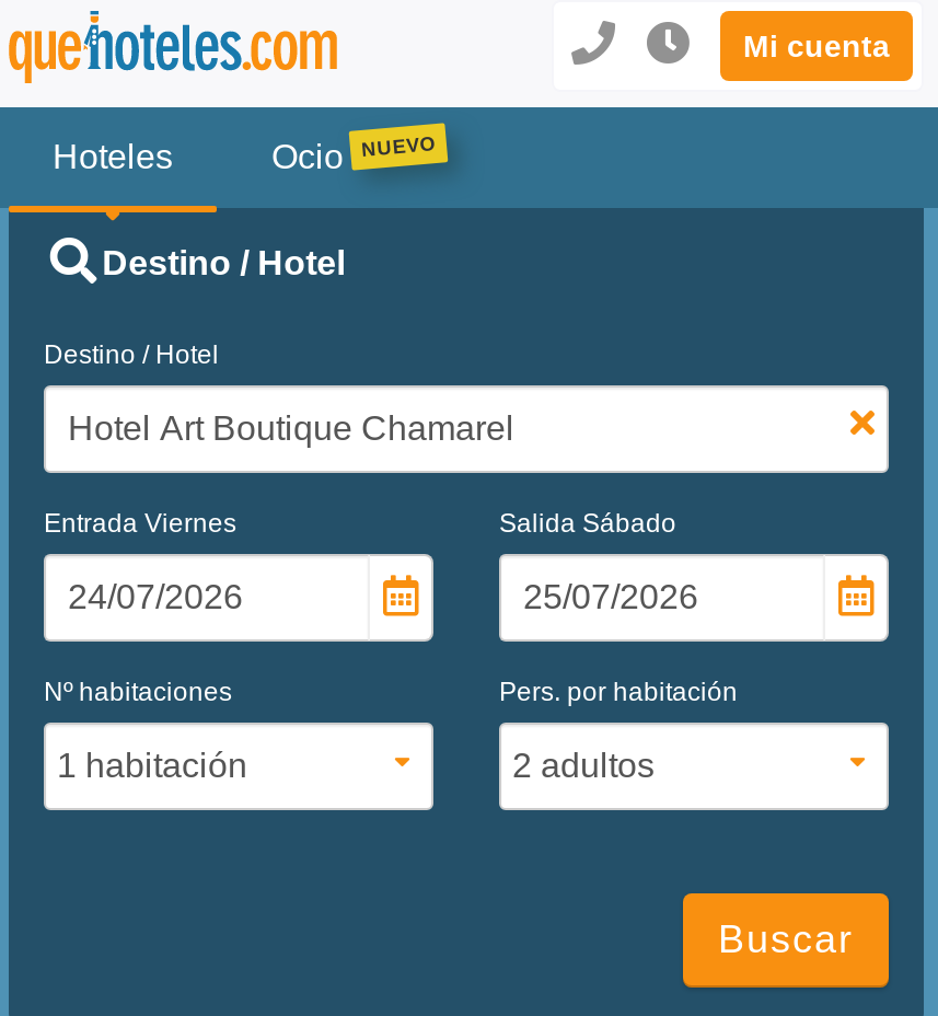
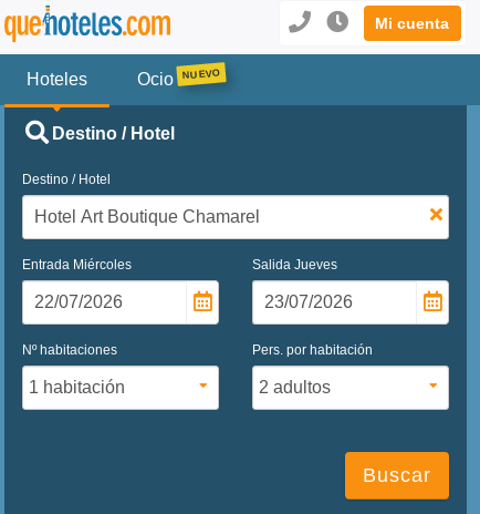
[44,507,236,538] Entrada Viernes -> [22,257,132,272] Entrada Miércoles
[499,507,676,538] Salida Sábado -> [252,257,337,272] Salida Jueves

